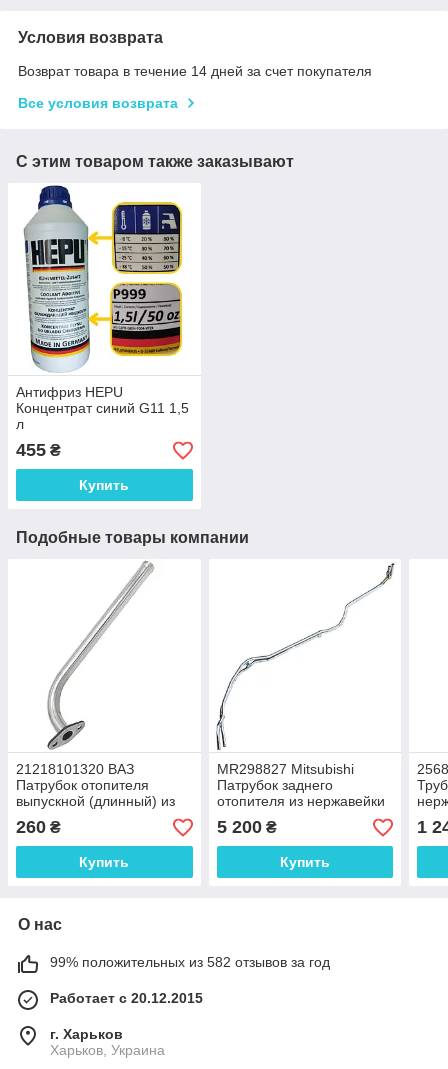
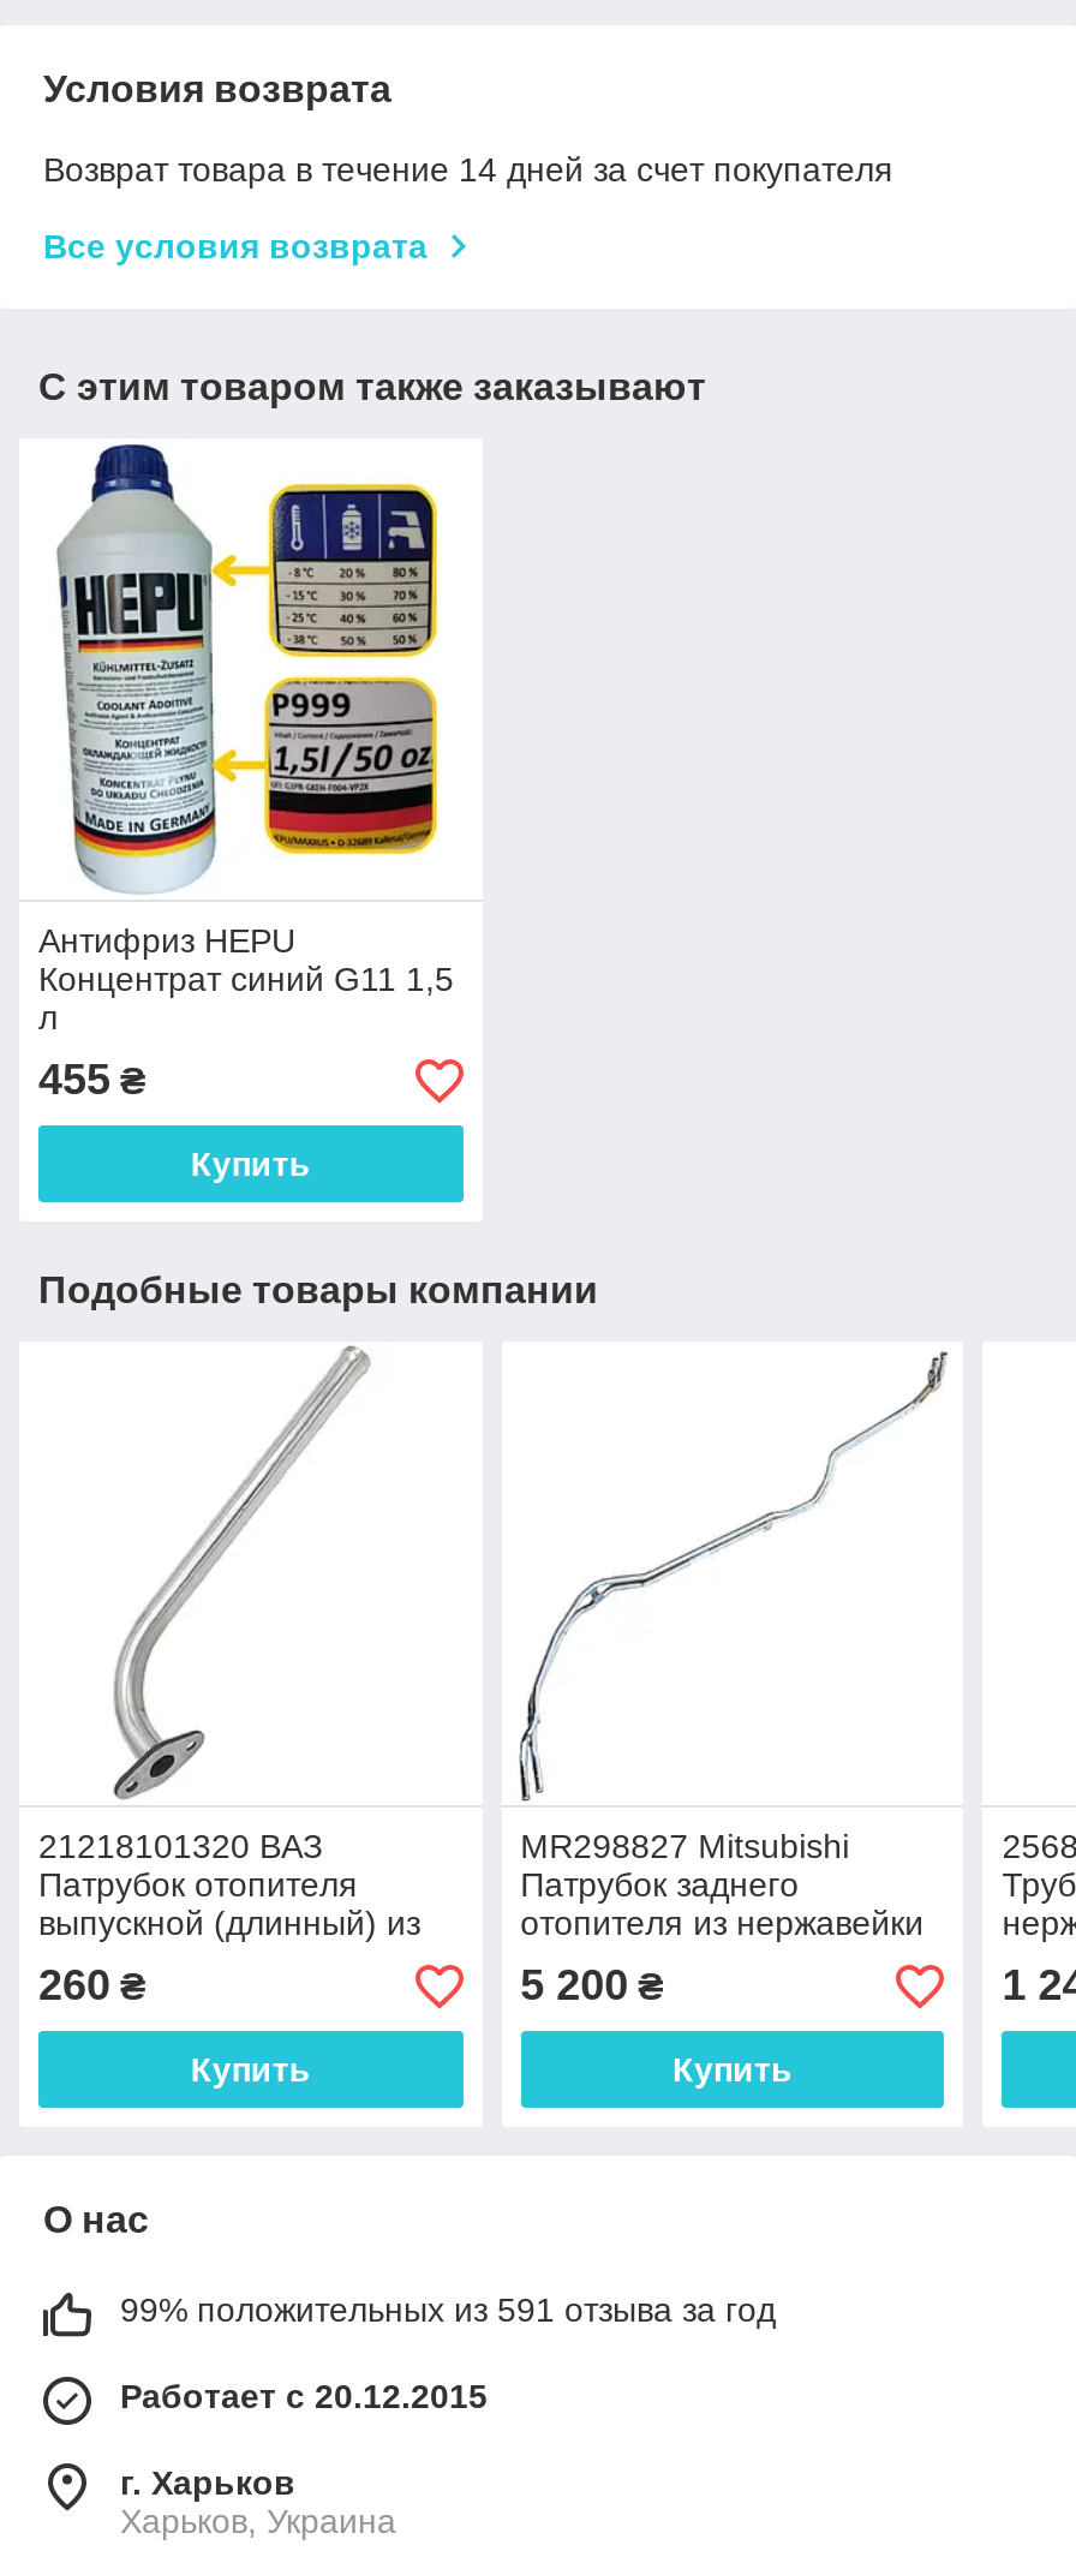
[50,954,330,970] 99% положительных из 582 отзывов за год -> [120,2290,776,2329] 99% положительных из 591 отзыва за год

